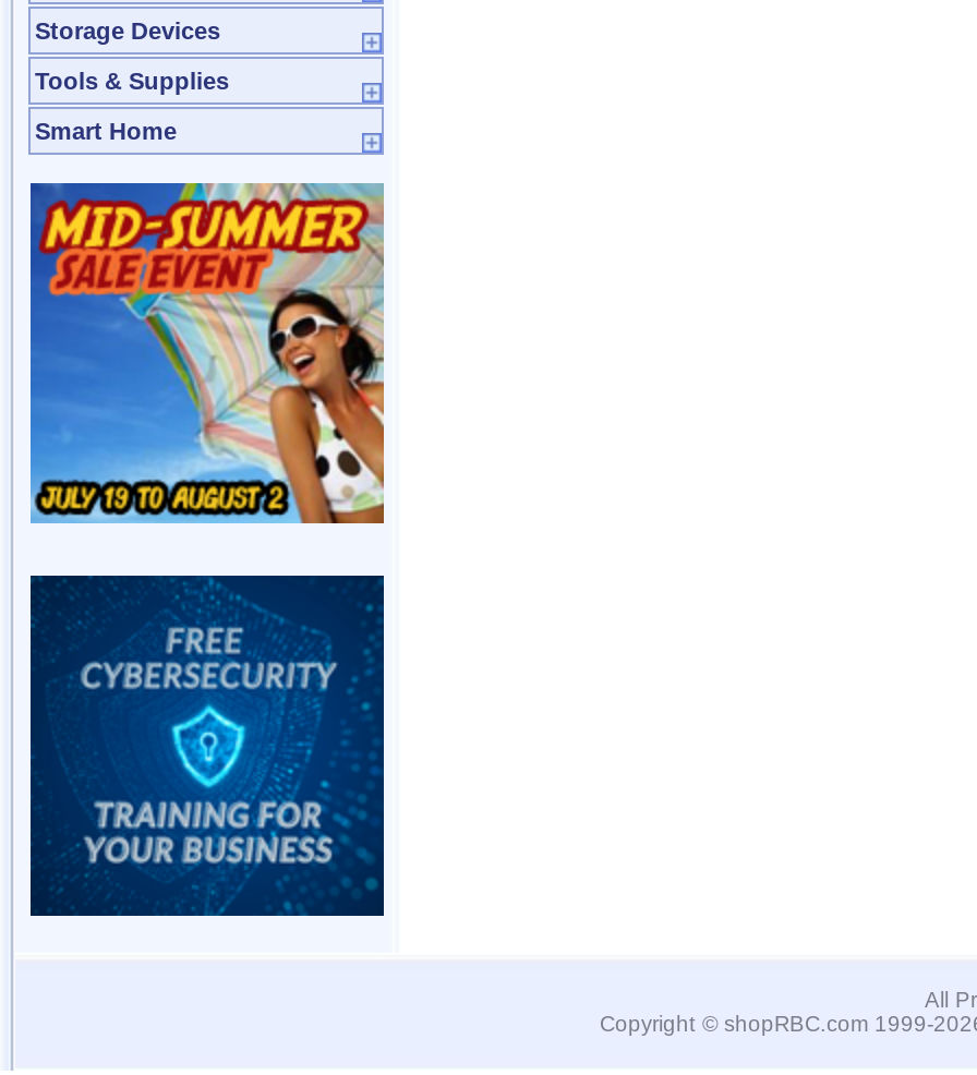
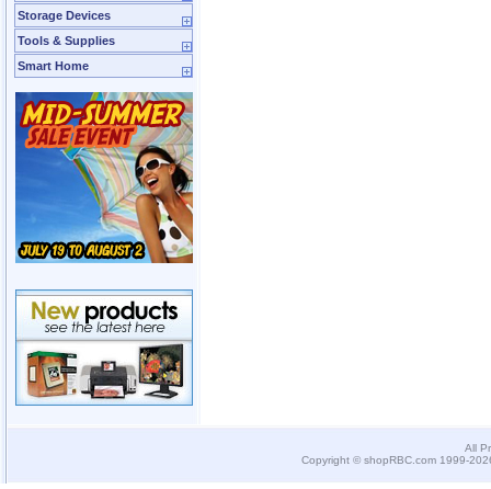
[28,573,386,918] [image] -> [14,288,194,407] [image]

